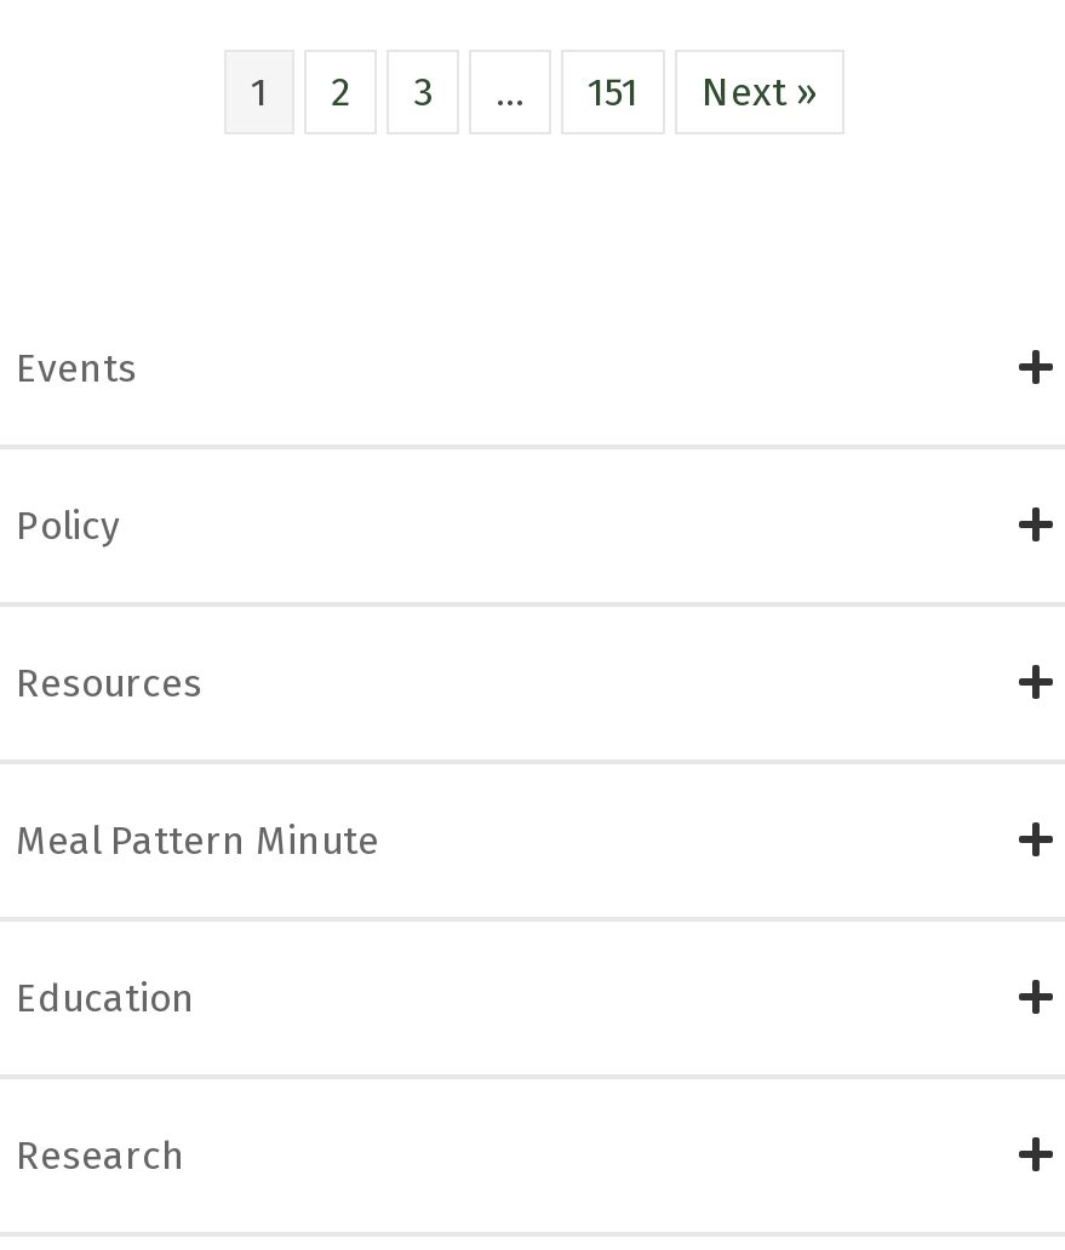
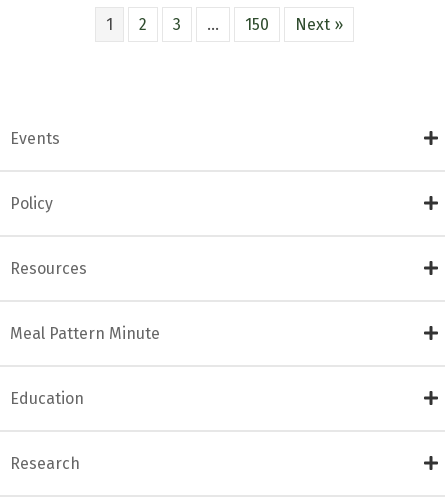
[588,69,639,115] 151 -> [244,15,268,34] 150

